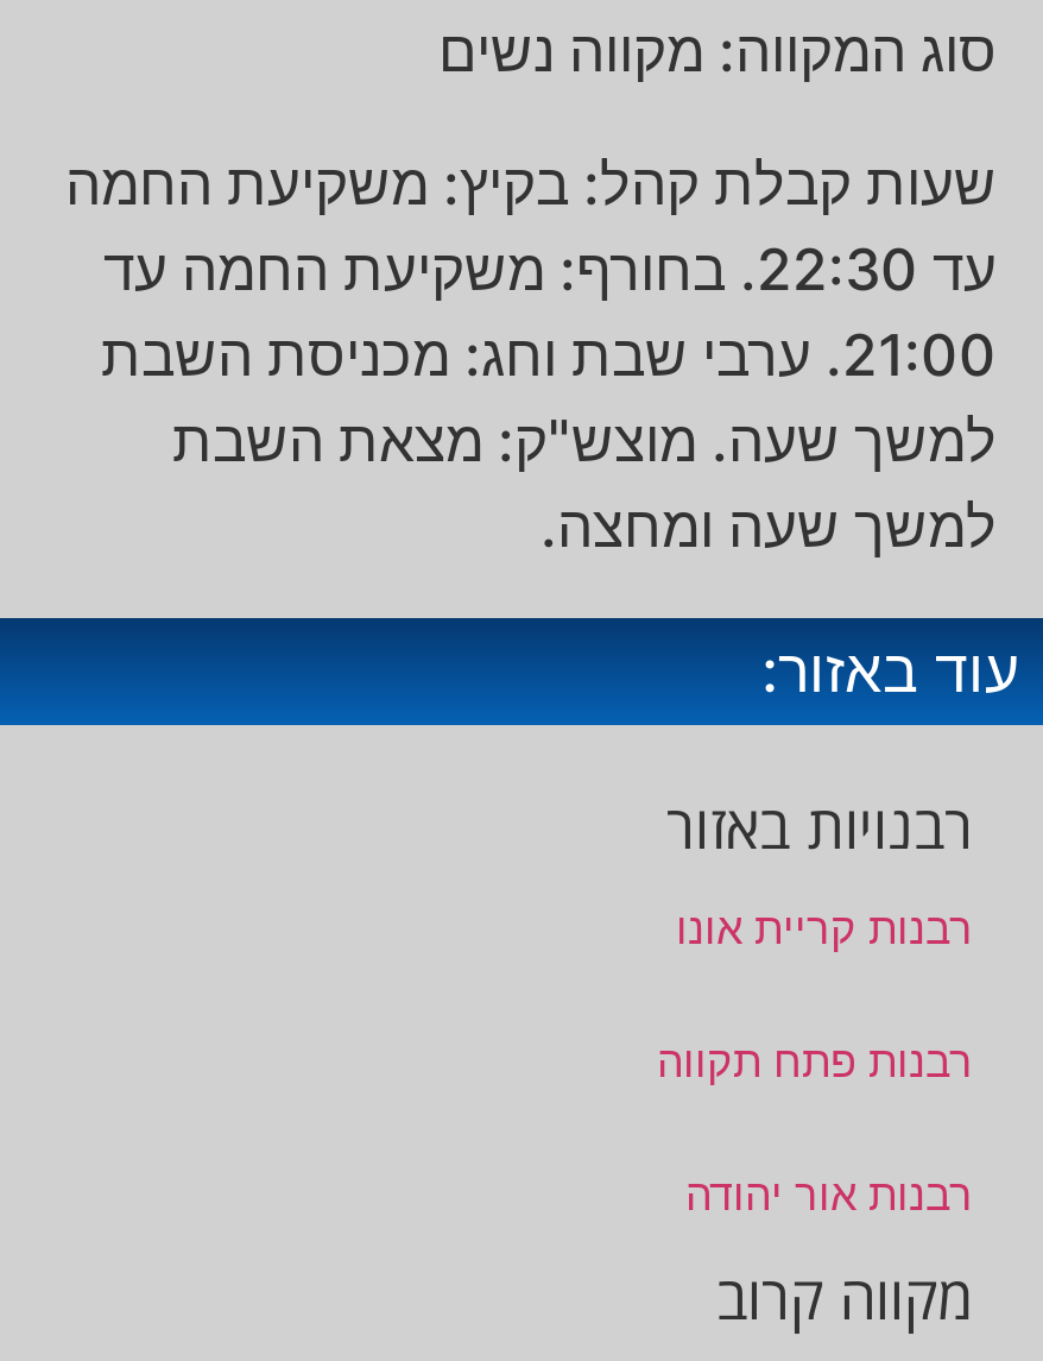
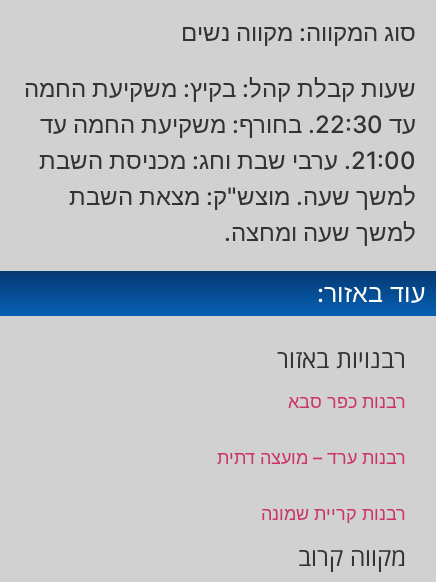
[676,902,973,952] רבנות קריית אונו -> [288,391,406,412] רבנות כפר סבא
[657,1036,973,1085] רבנות פתח תקווה -> [217,447,406,468] רבנות ערד – מועצה דתית
[685,1169,973,1219] רבנות אור יהודה -> [261,503,406,524] רבנות קריית שמונה

